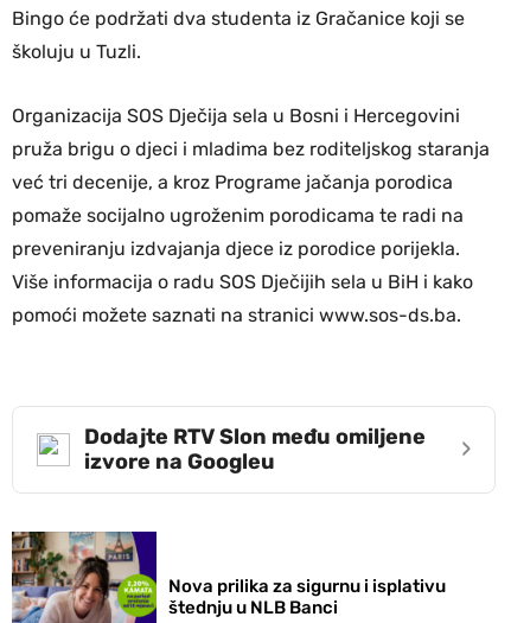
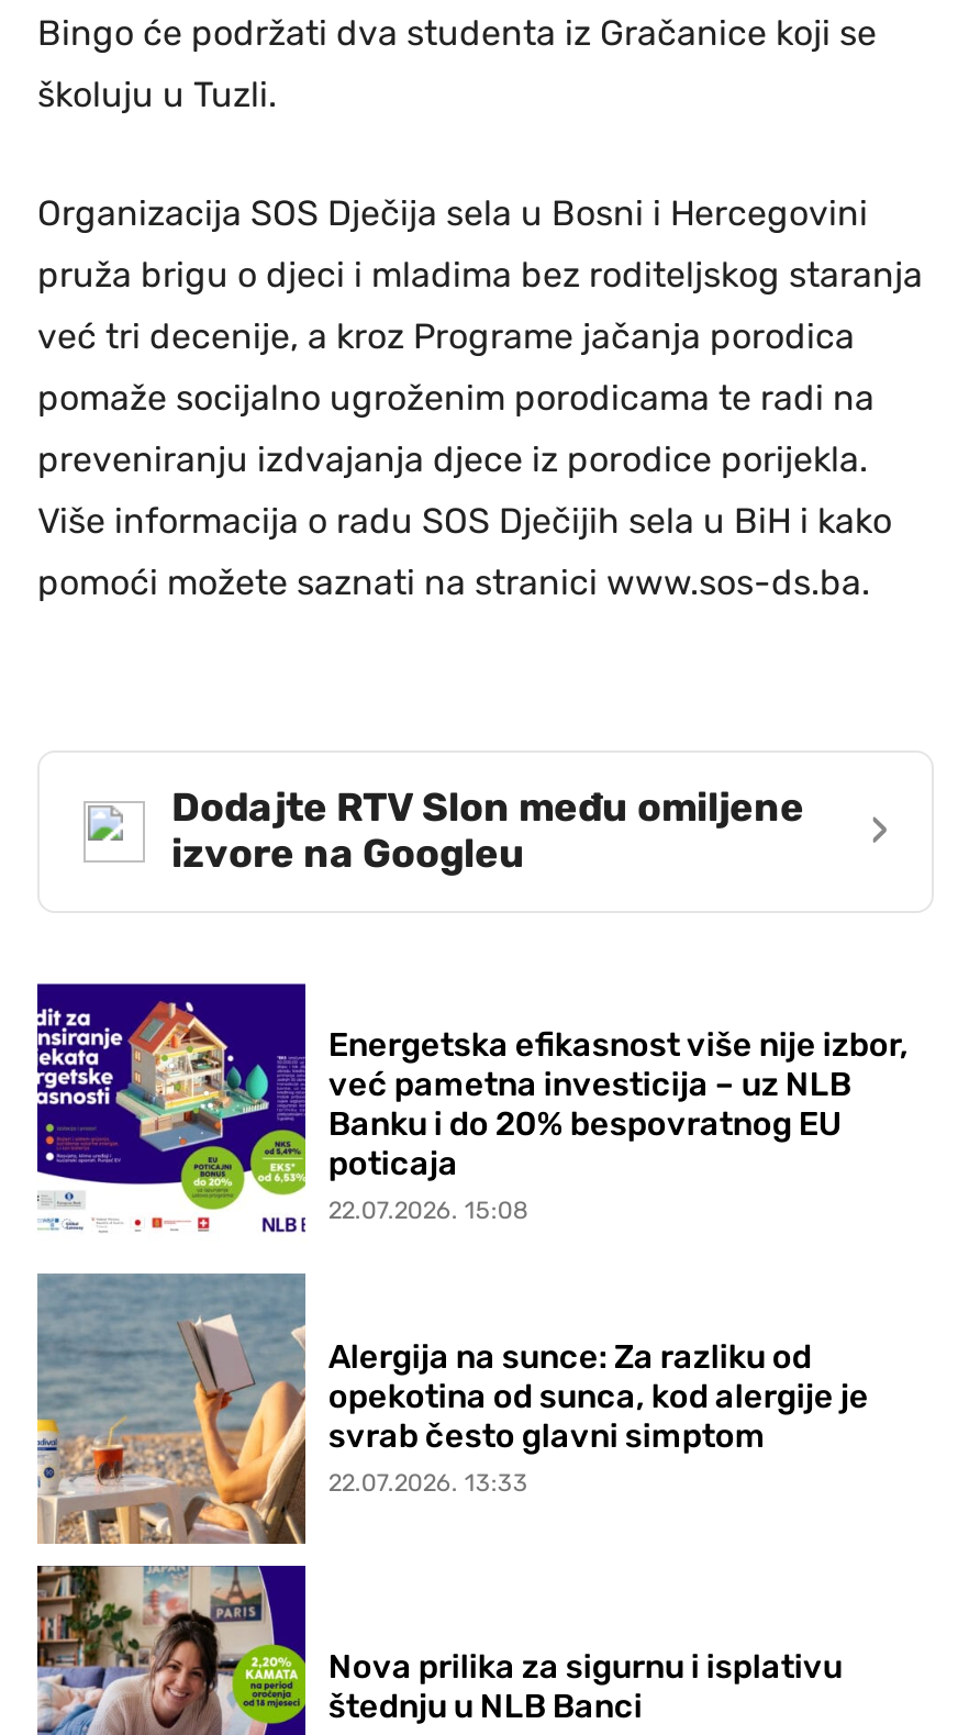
none -> [35,981,908,1234] [image] | Energetska efikasnost više nije izbor, | već pametna investicija – uz NLB | Banku i do 20% bespovratnog EU | poticaja | 22.07.2026. 15:08
none -> [35,1271,869,1546] [image] | Alergija na sunce: Za razliku od | opekotina od sunca, kod alergije je | svrab često glavni simptom | 22.07.2026. 13:33

